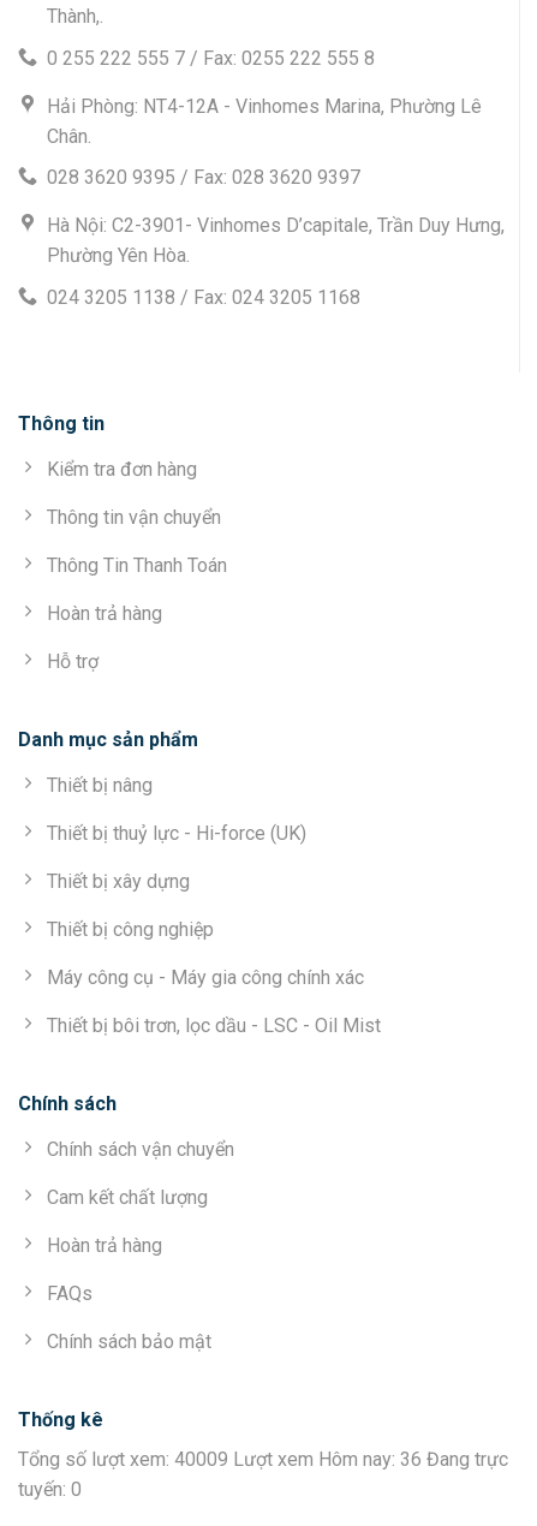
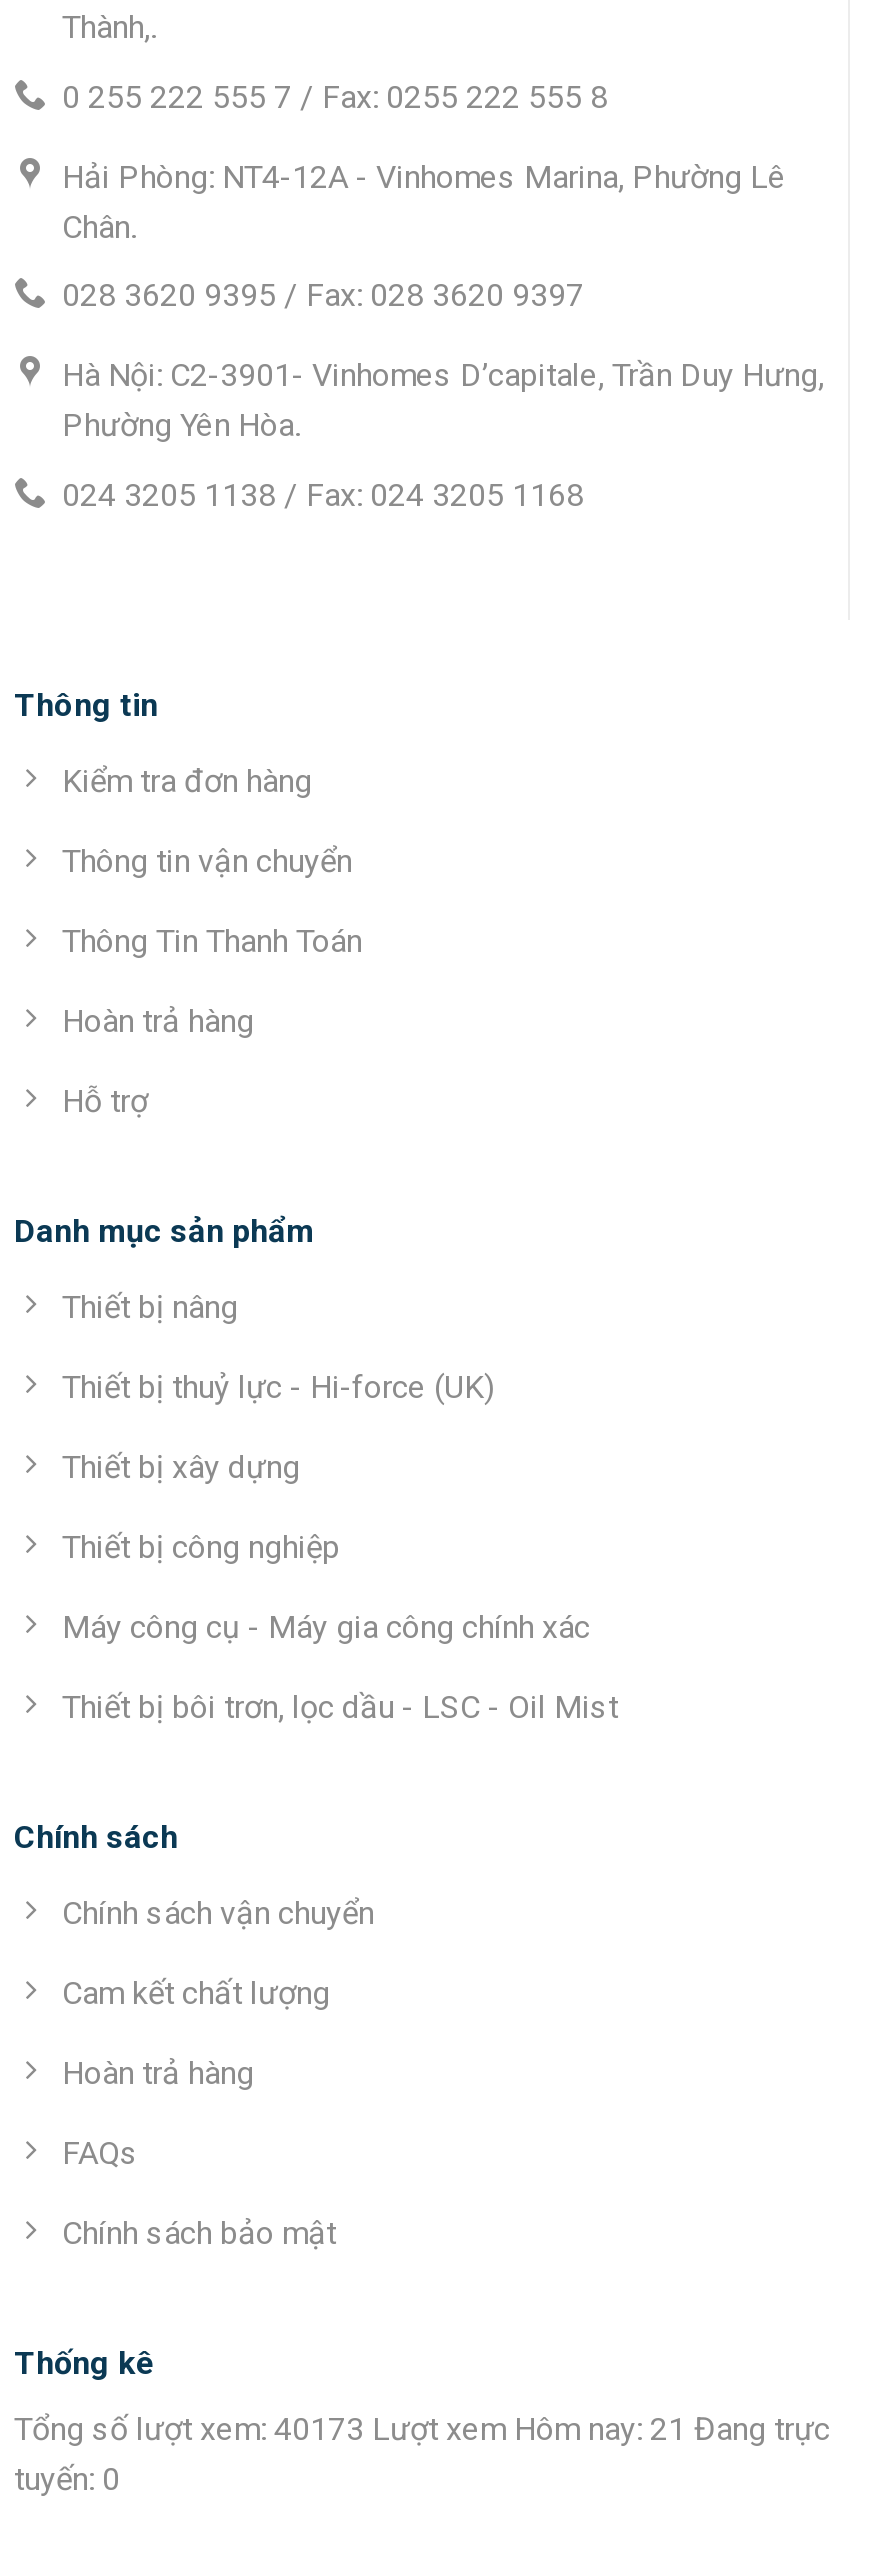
[18,1448,508,1471] Tổng số lượt xem: 40009 Lượt xem Hôm nay: 36 Đang trực -> [14,2410,830,2448] Tổng số lượt xem: 40173 Lượt xem Hôm nay: 21 Đang trực

